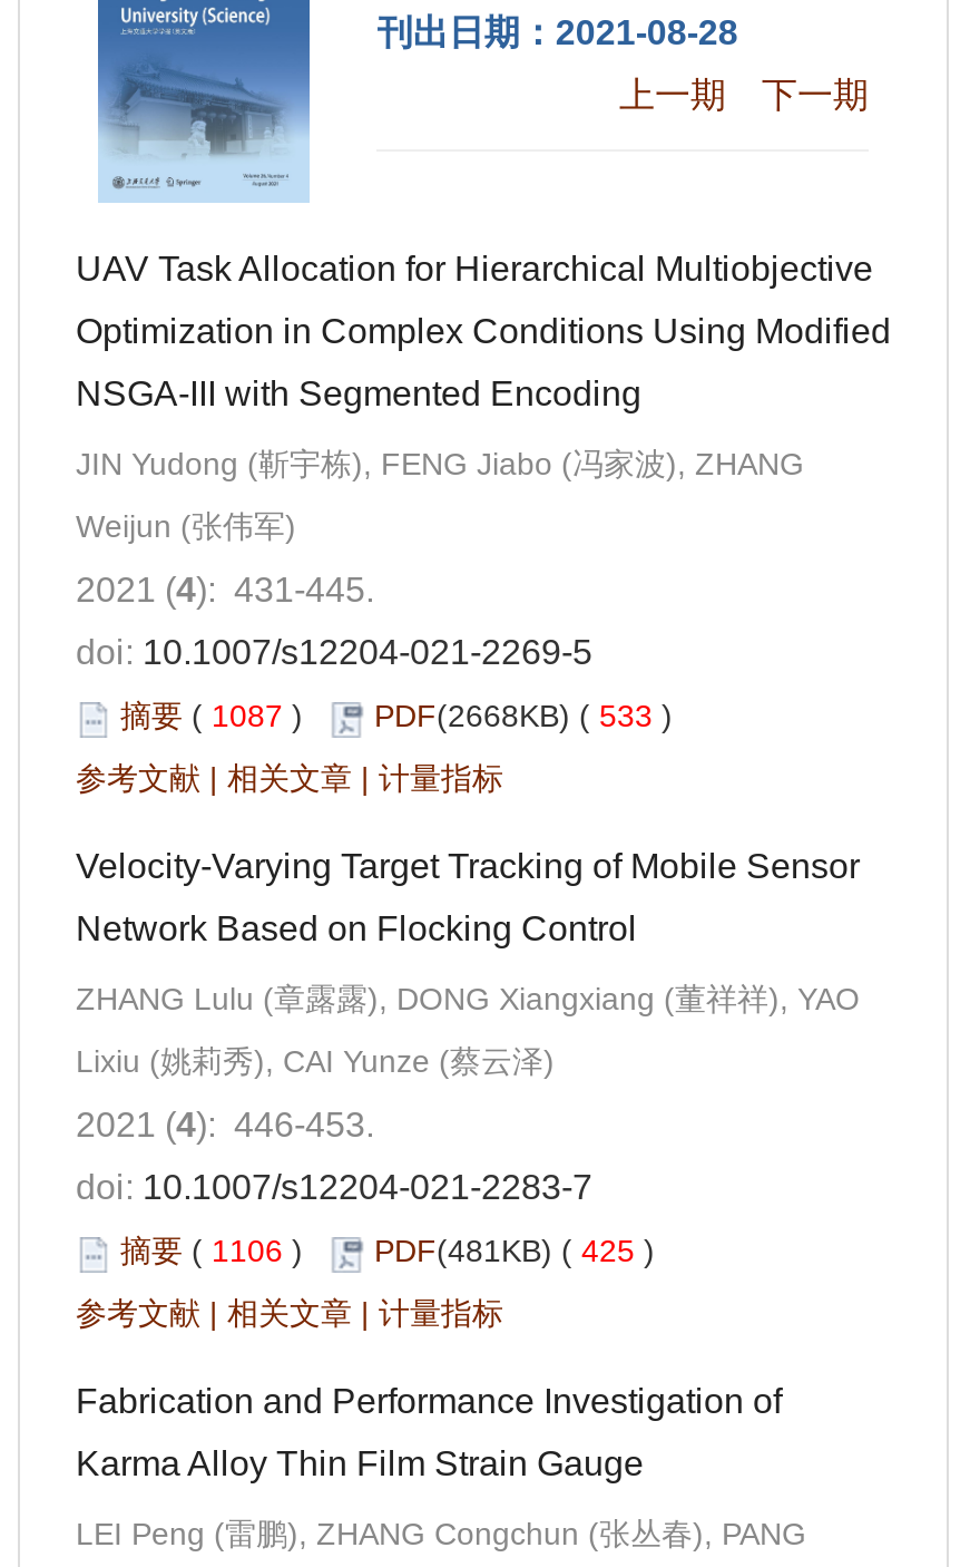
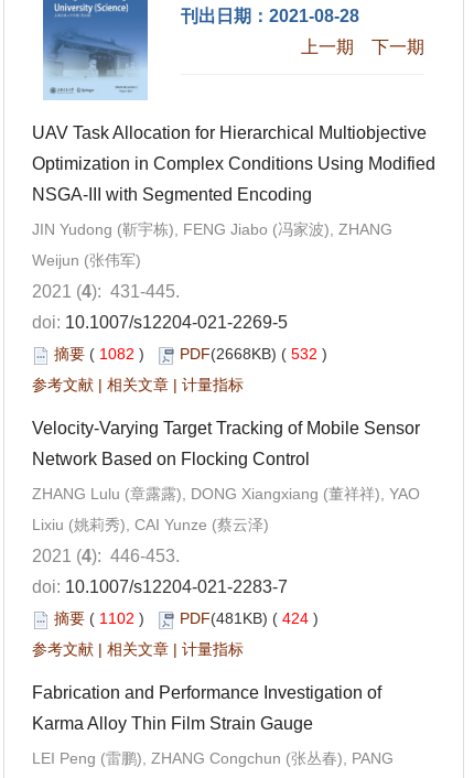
[120,699,330,734] 摘要(1087) -> [54,345,158,363] 摘要(1082)
[374,699,690,734] PDF(2668KB) (533) -> [180,345,336,363] PDF(2668KB) (532)
[120,1234,330,1269] 摘要(1106) -> [54,610,158,627] 摘要(1102)
[374,1234,673,1269] PDF(481KB) (425) -> [180,610,327,627] PDF(481KB) (424)

